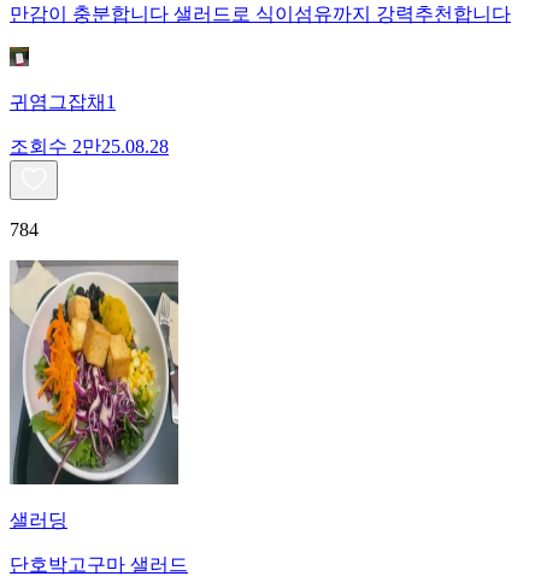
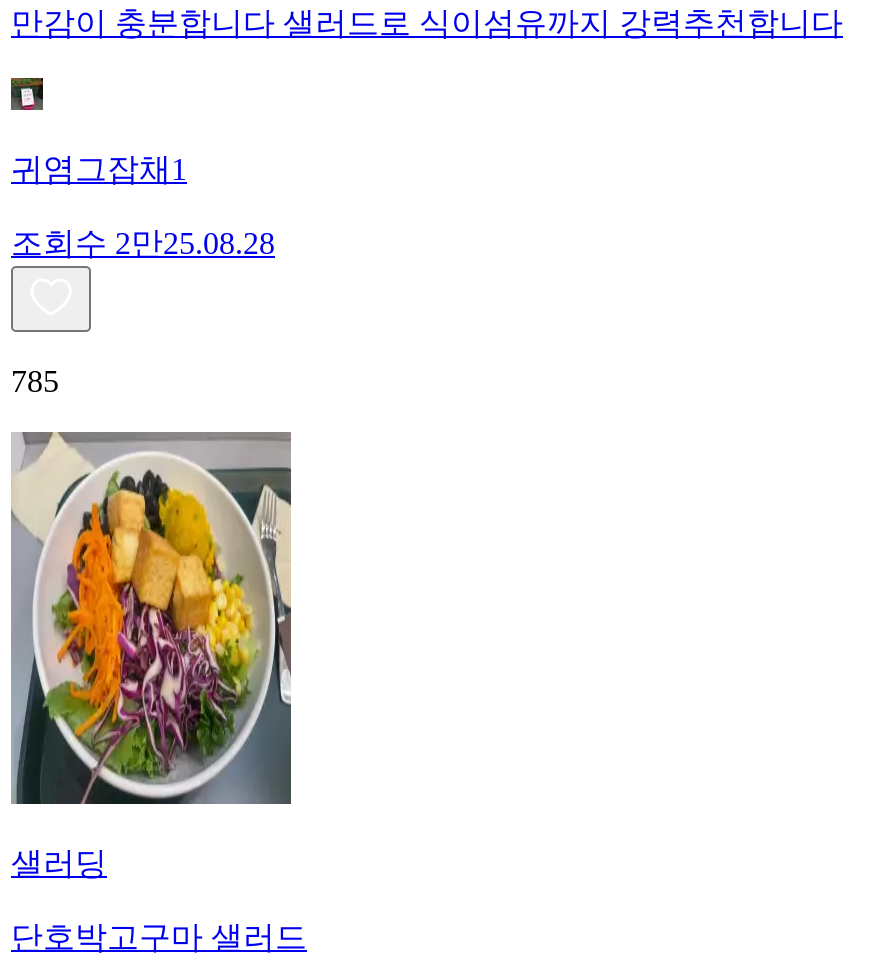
[10,219,39,239] 784 -> [11,363,59,397] 785

